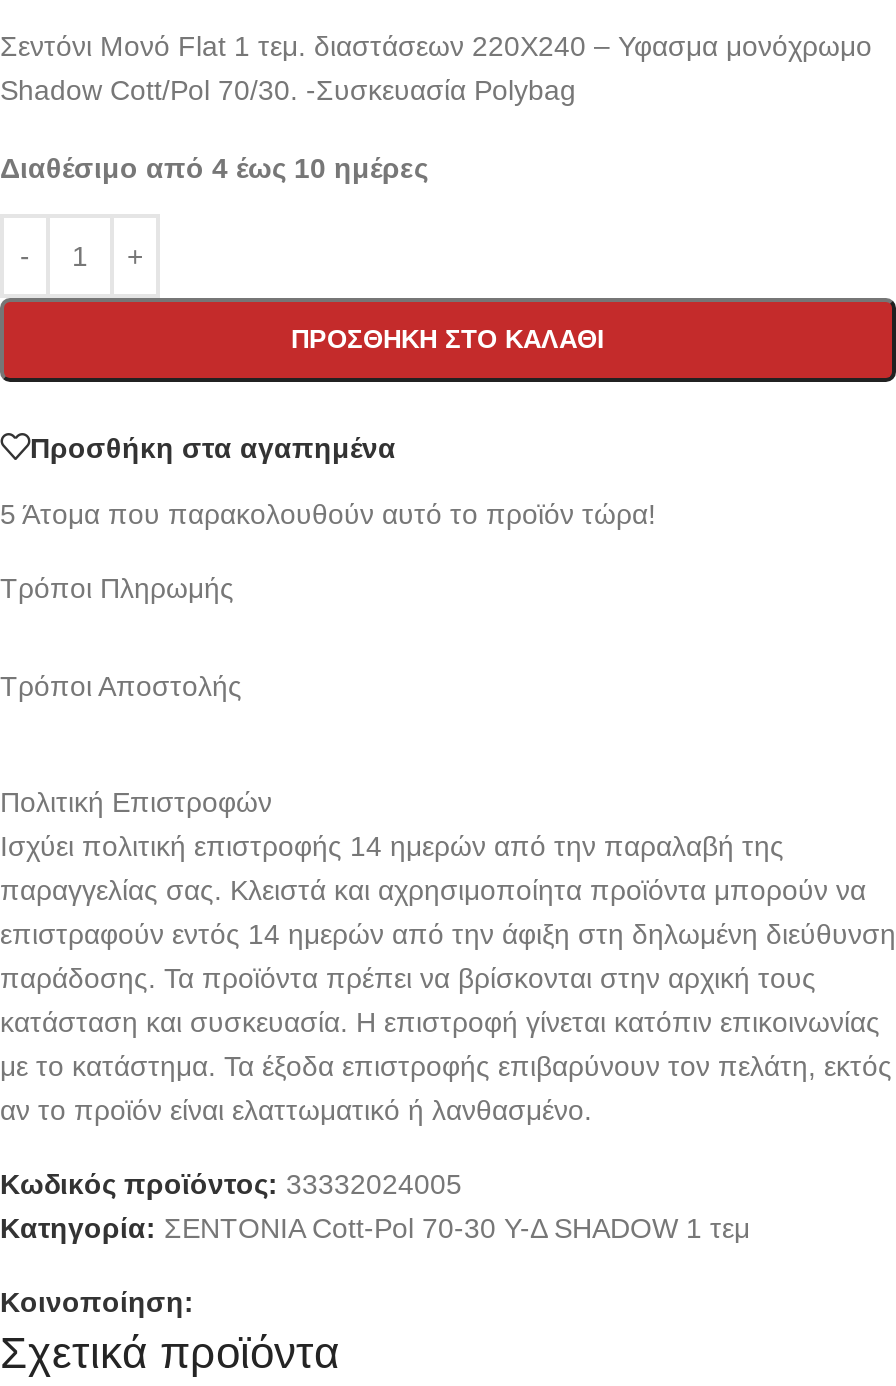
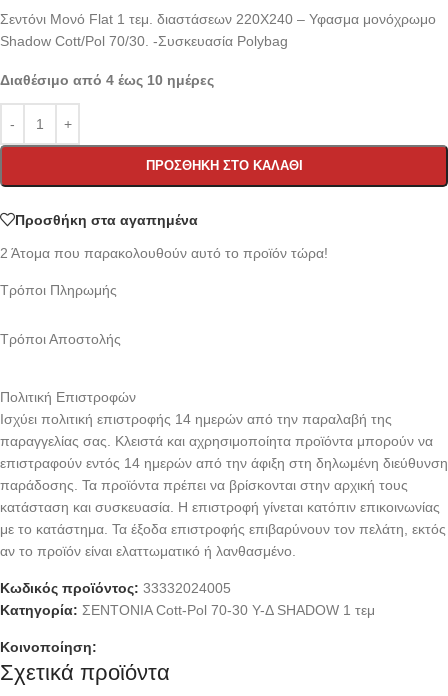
[0,499,656,531] 5 Άτομα που παρακολουθούν αυτό το προϊόν τώρα! -> [0,245,328,261] 2 Άτομα που παρακολουθούν αυτό το προϊόν τώρα!

